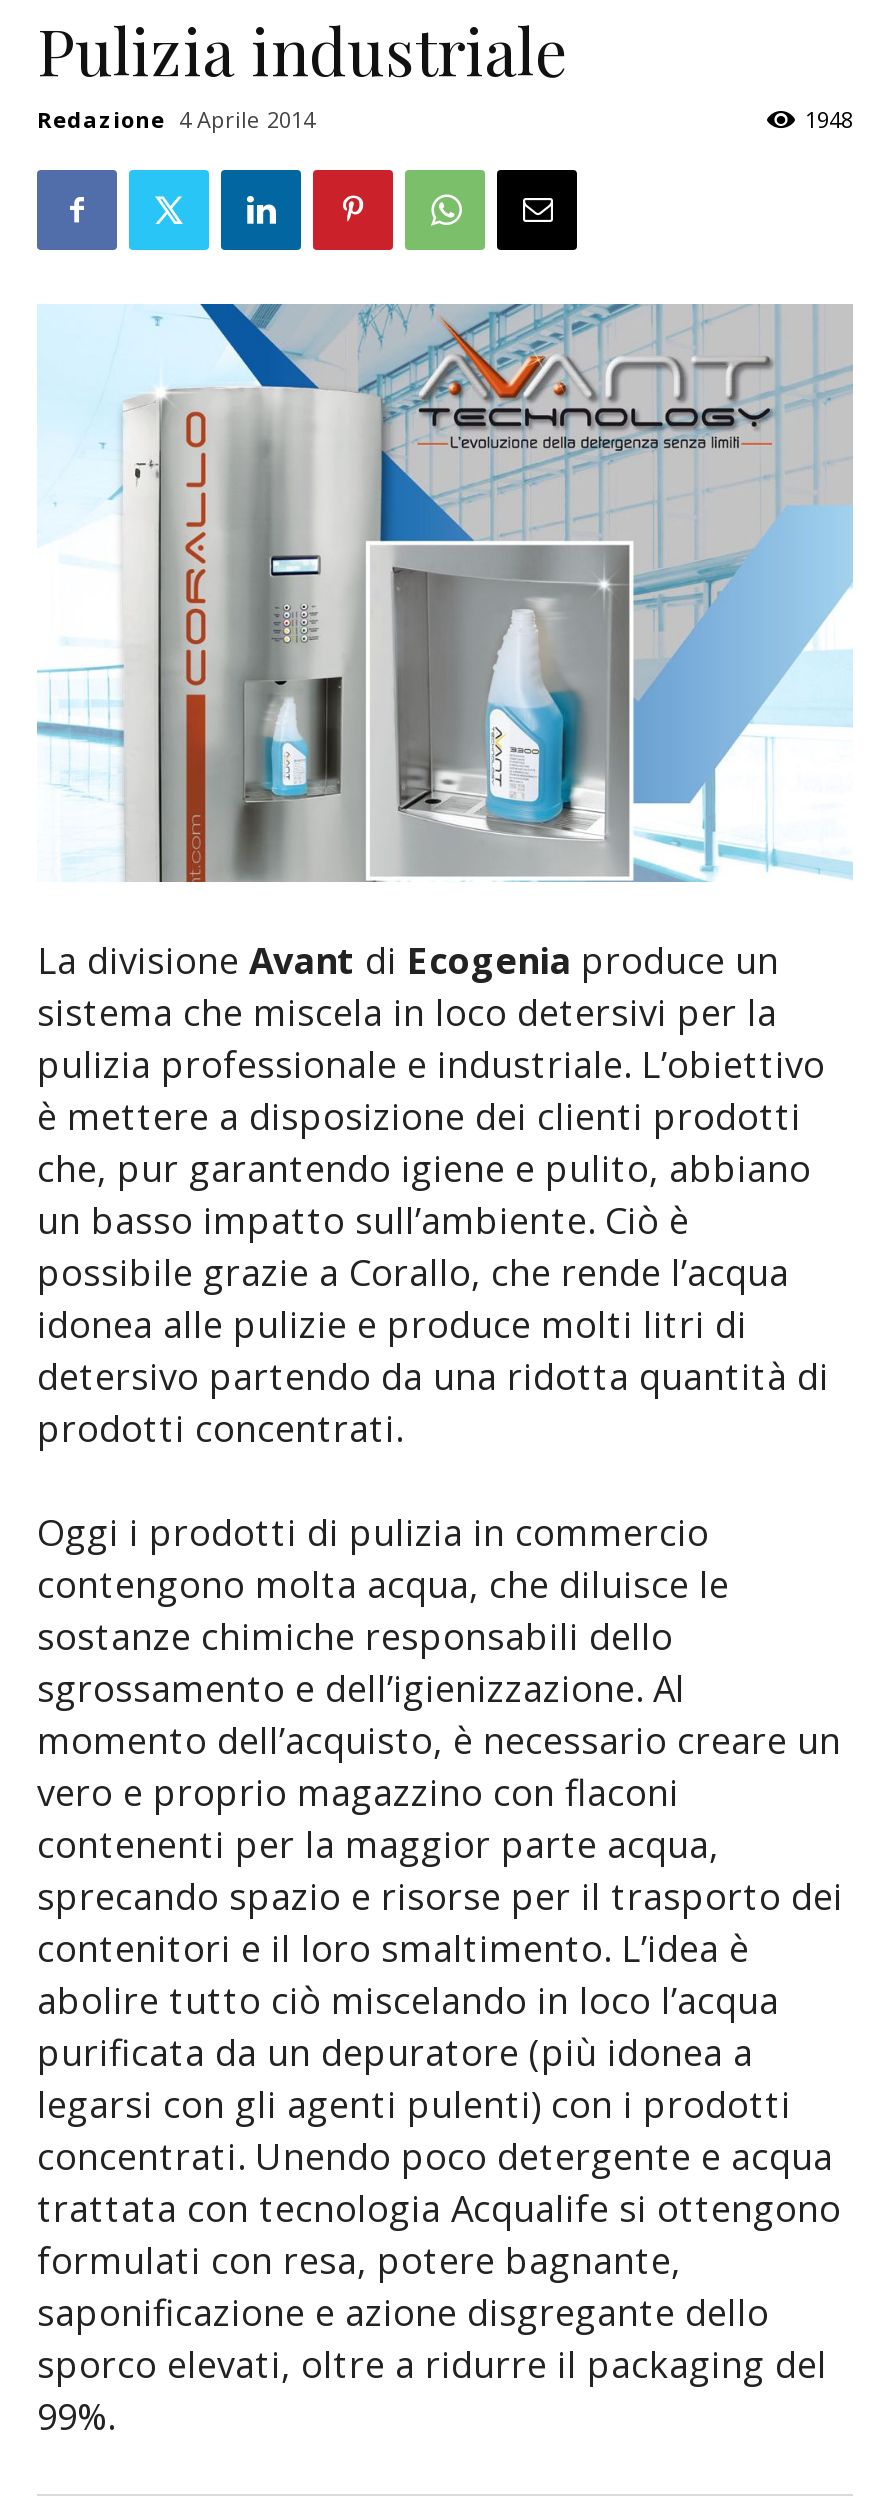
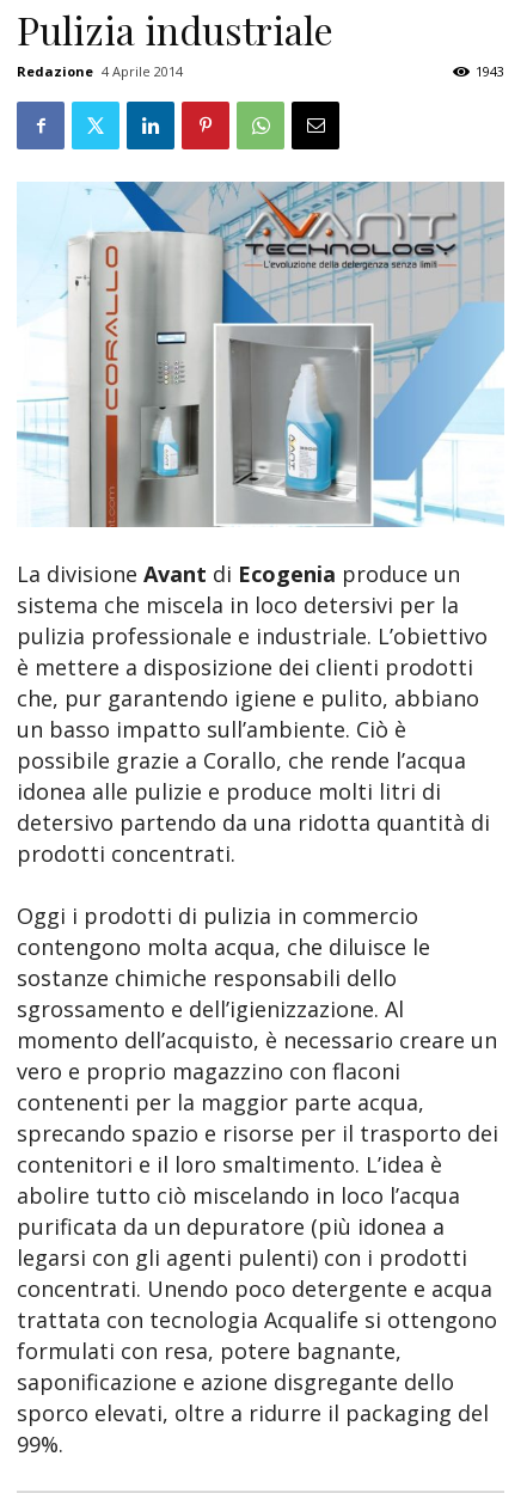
[805,104,853,134] 1948 -> [476,62,504,80] 1943

